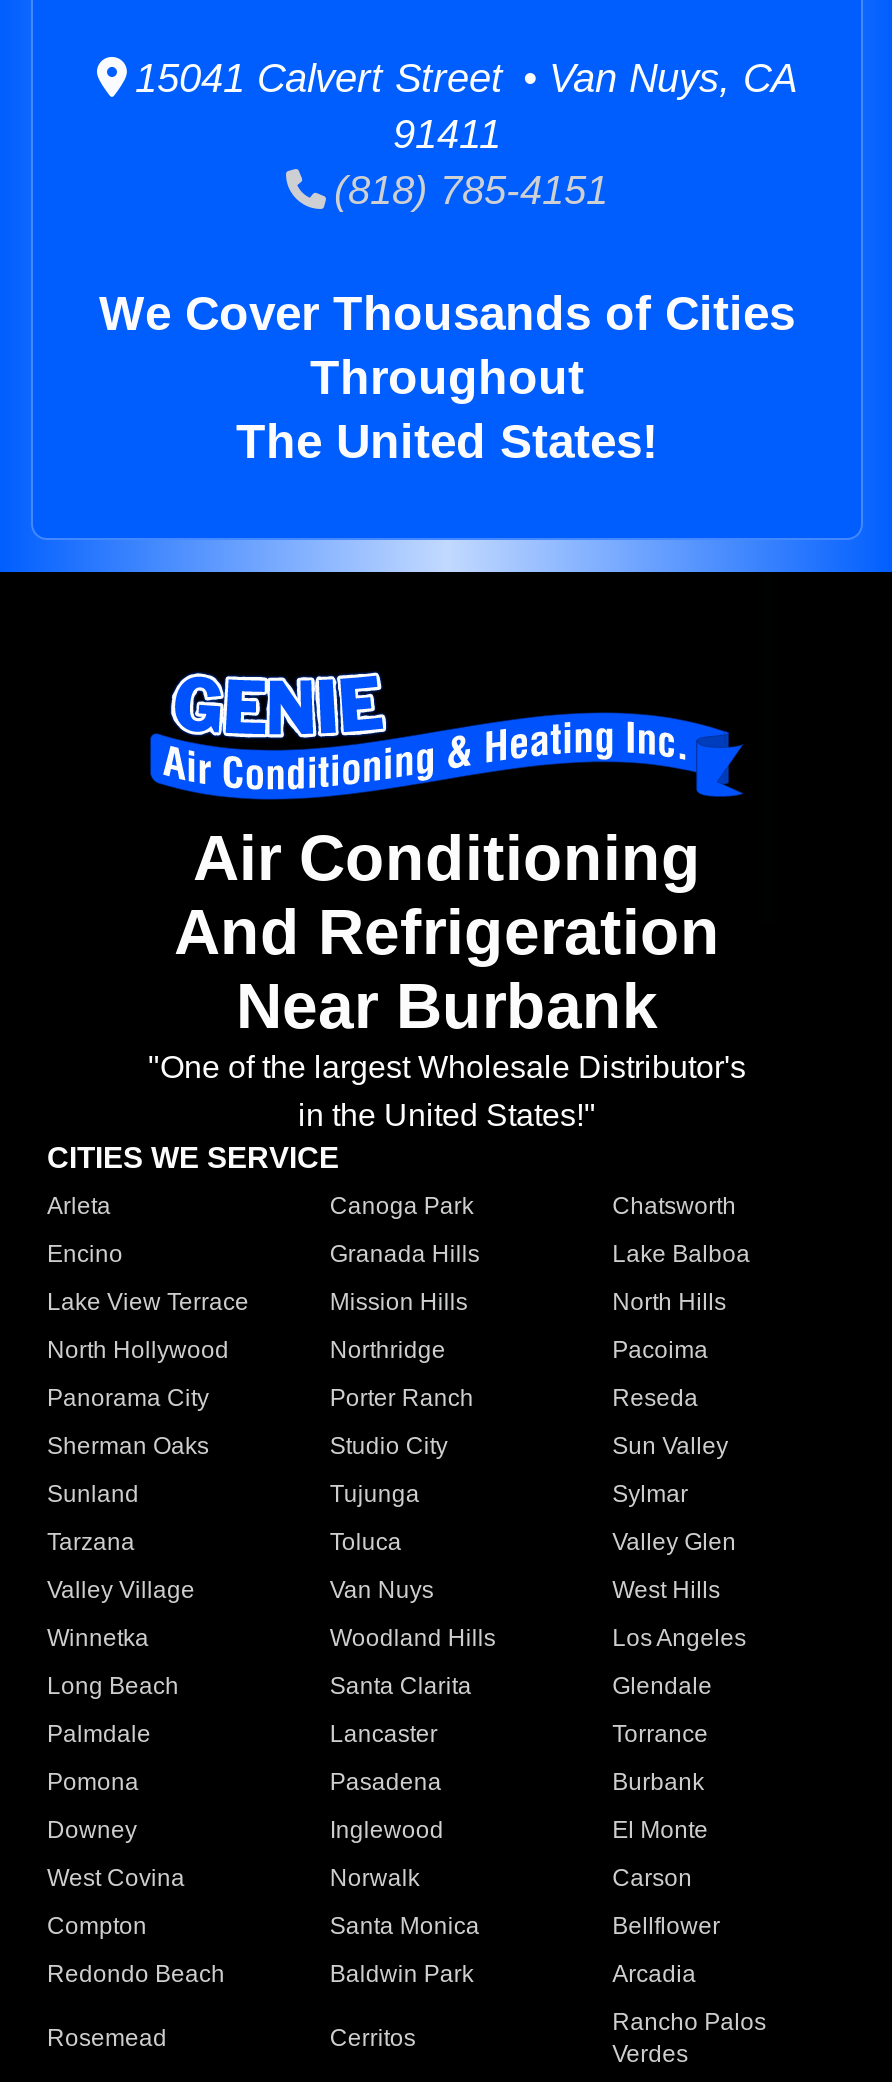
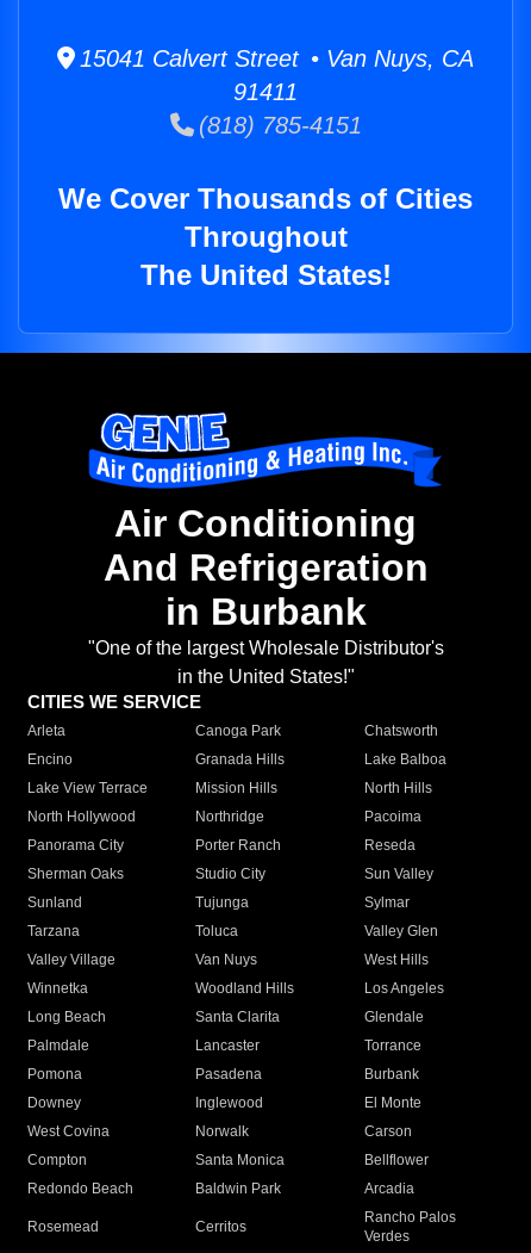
[236,971,658,1043] Near Burbank -> [165,590,366,633] in Burbank

